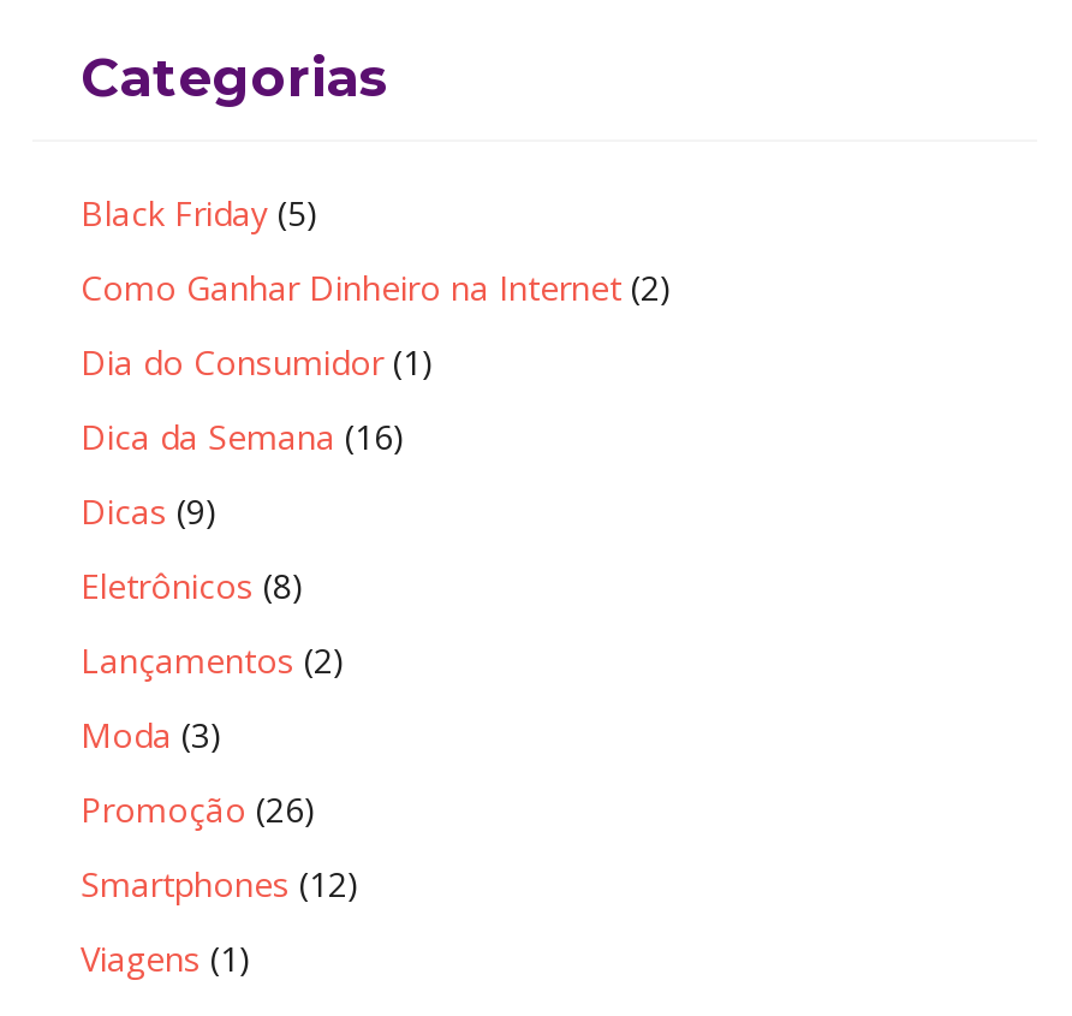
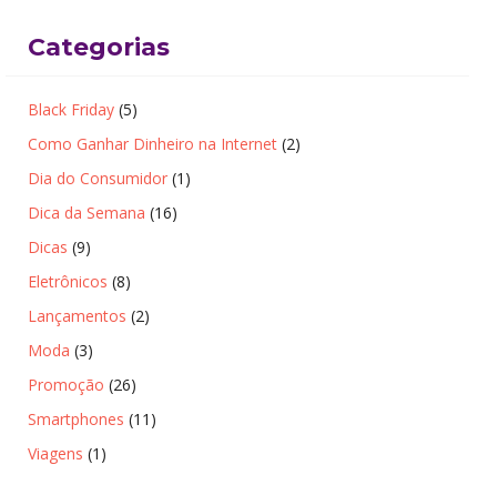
[81,861,359,907] Smartphones (12) -> [28,408,156,430] Smartphones (11)

